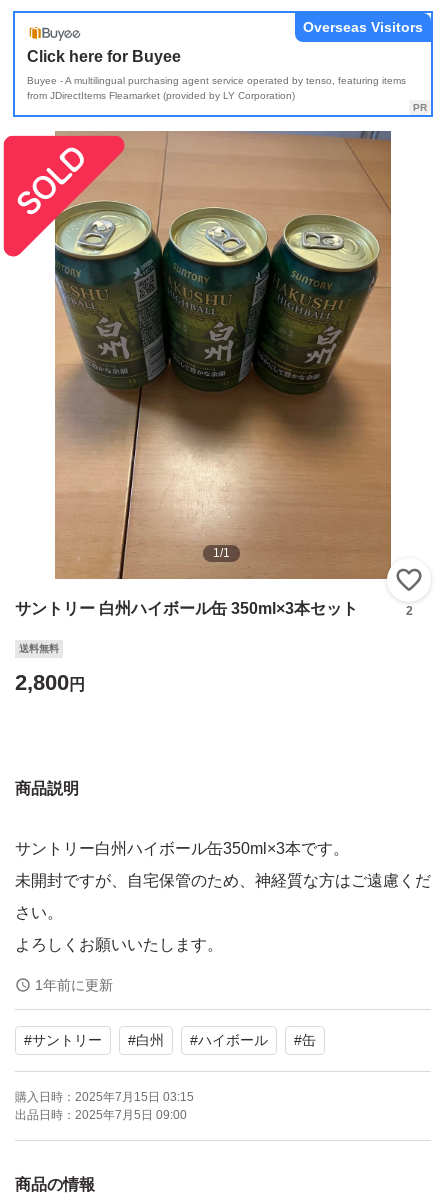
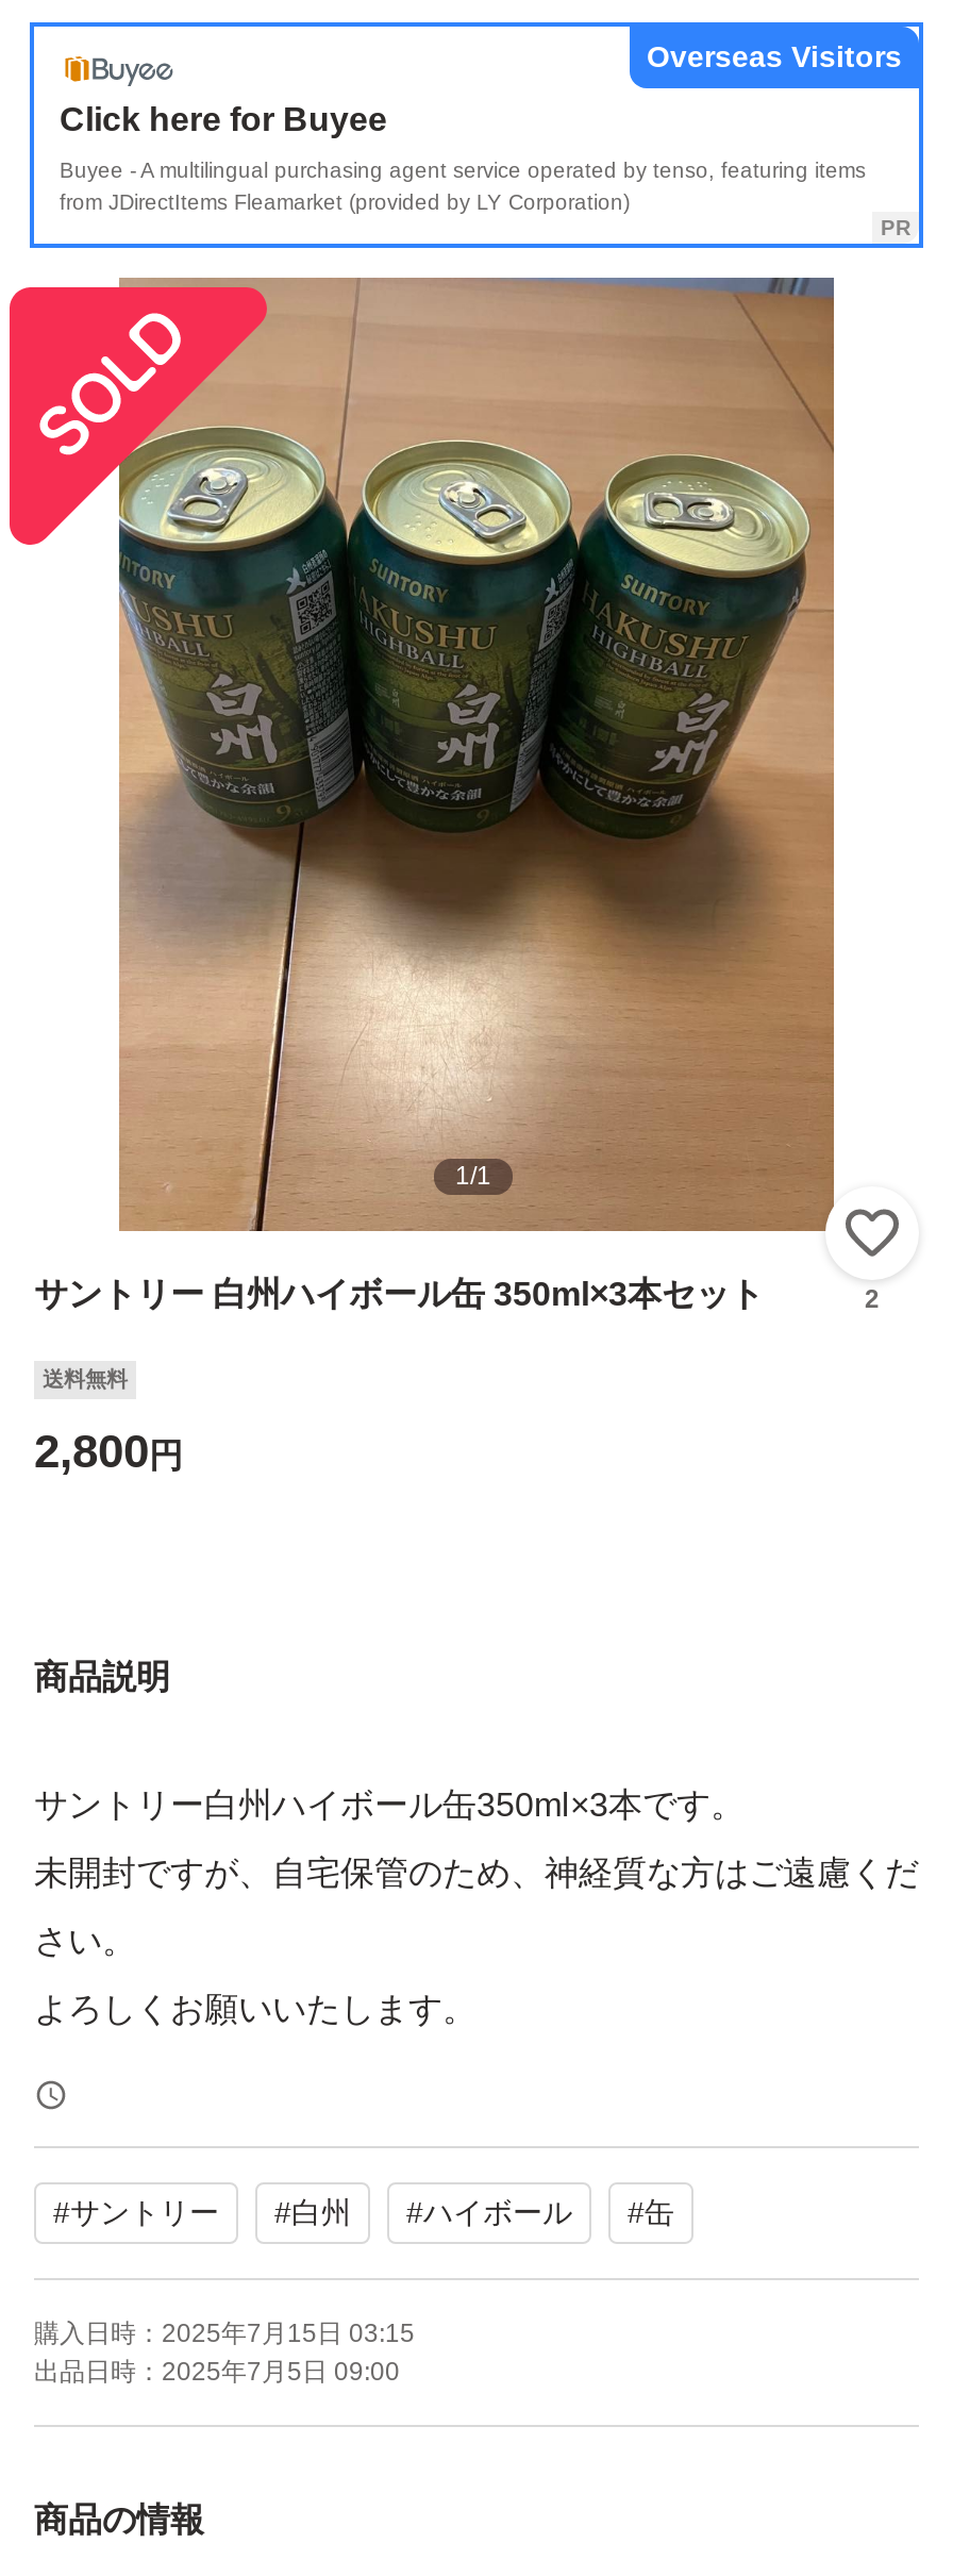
[35,977,113,993] 1年前に更新 -> none

